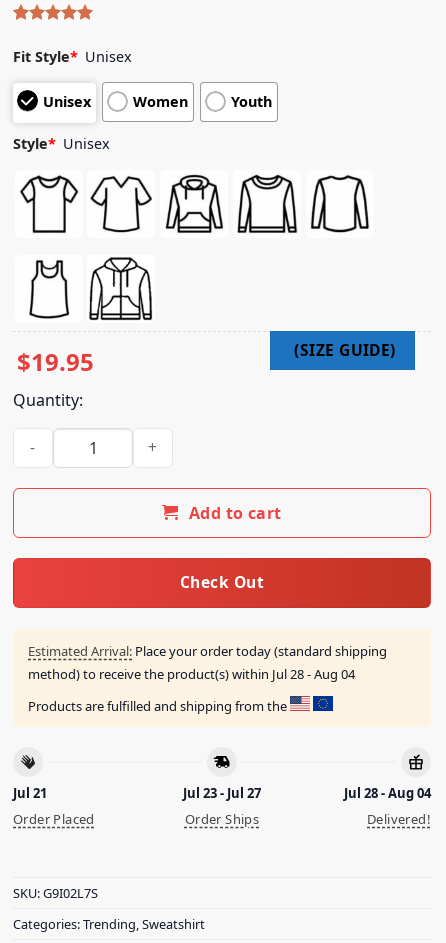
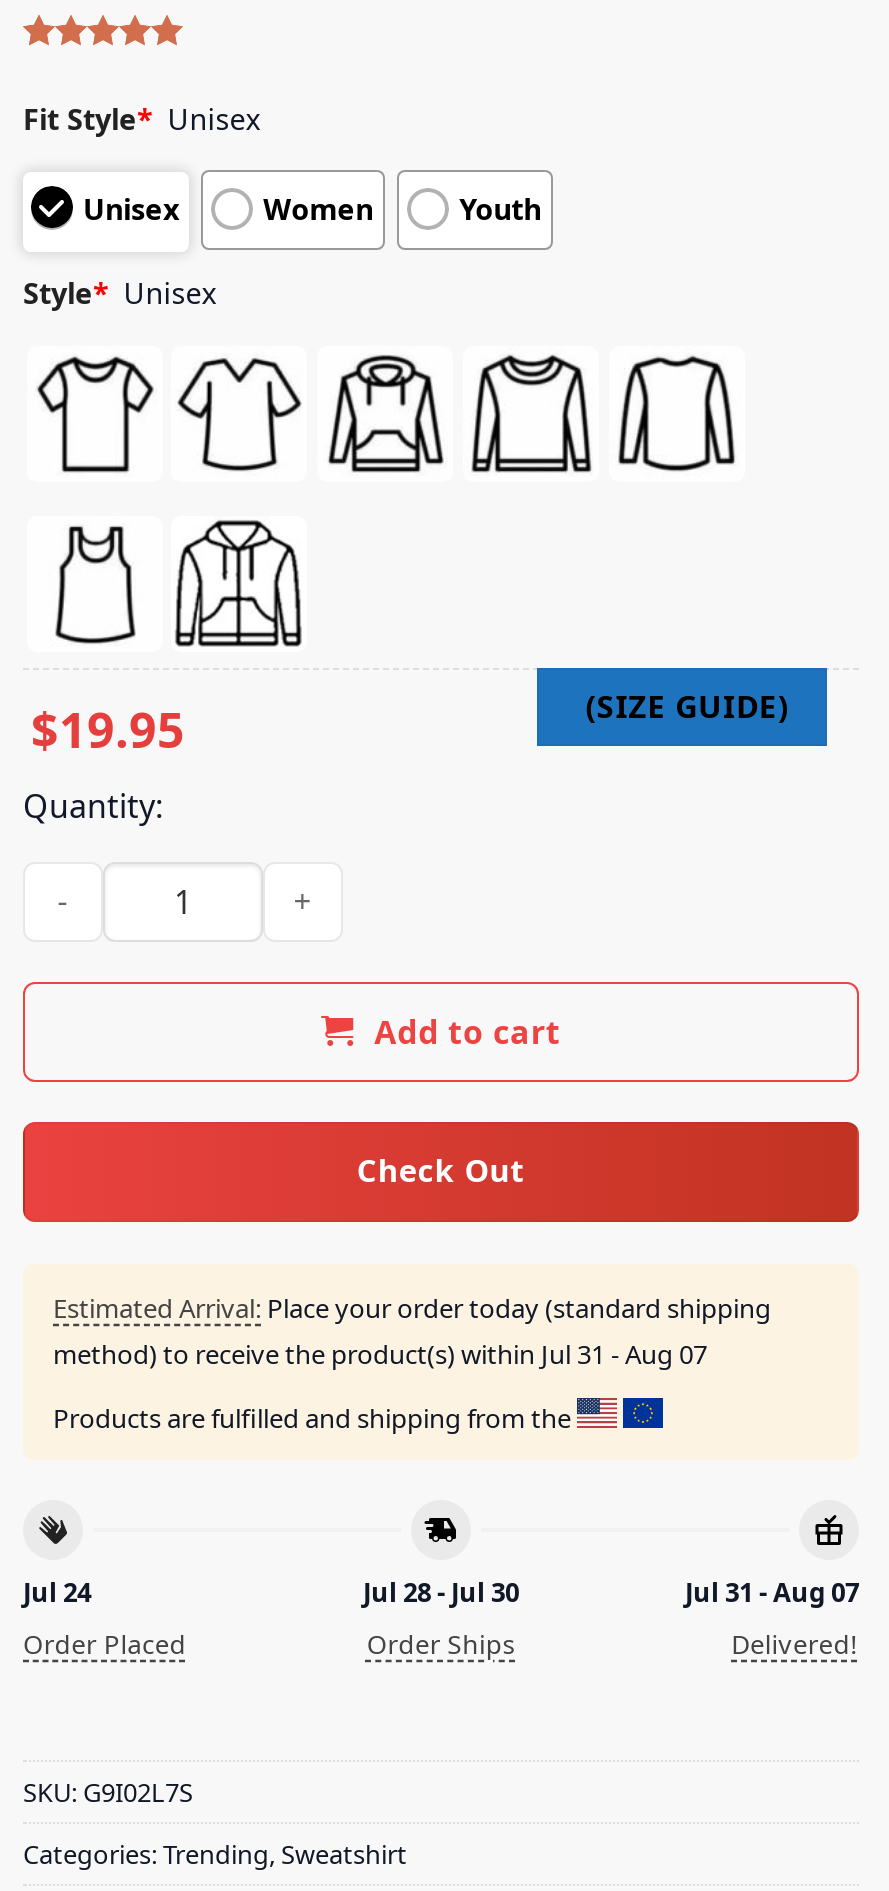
[28,665,355,683] method) to receive the product(s) within Jul 28 - Aug 04 -> [53,1336,707,1372] method) to receive the product(s) within Jul 31 - Aug 07
[13,784,47,802] Jul 21 -> [23,1575,91,1611] Jul 24
[183,784,261,802] Jul 23 - Jul 27 -> [363,1575,519,1611] Jul 28 - Jul 30
[344,784,431,802] Jul 28 - Aug 04 -> [685,1575,859,1611] Jul 31 - Aug 07

